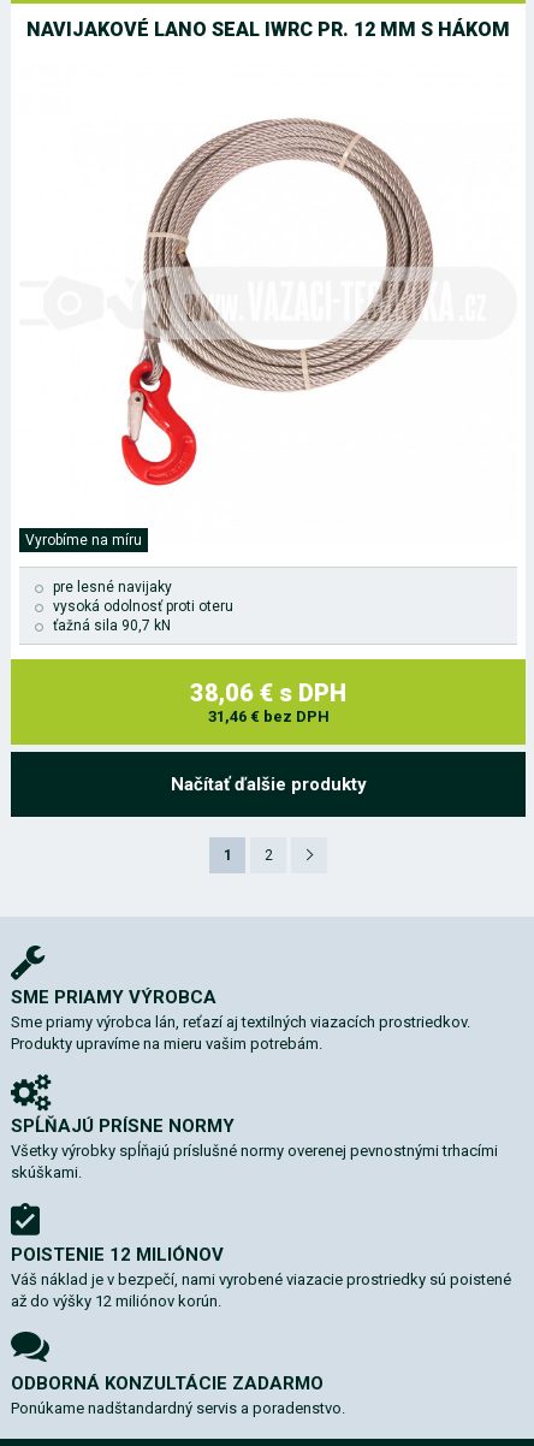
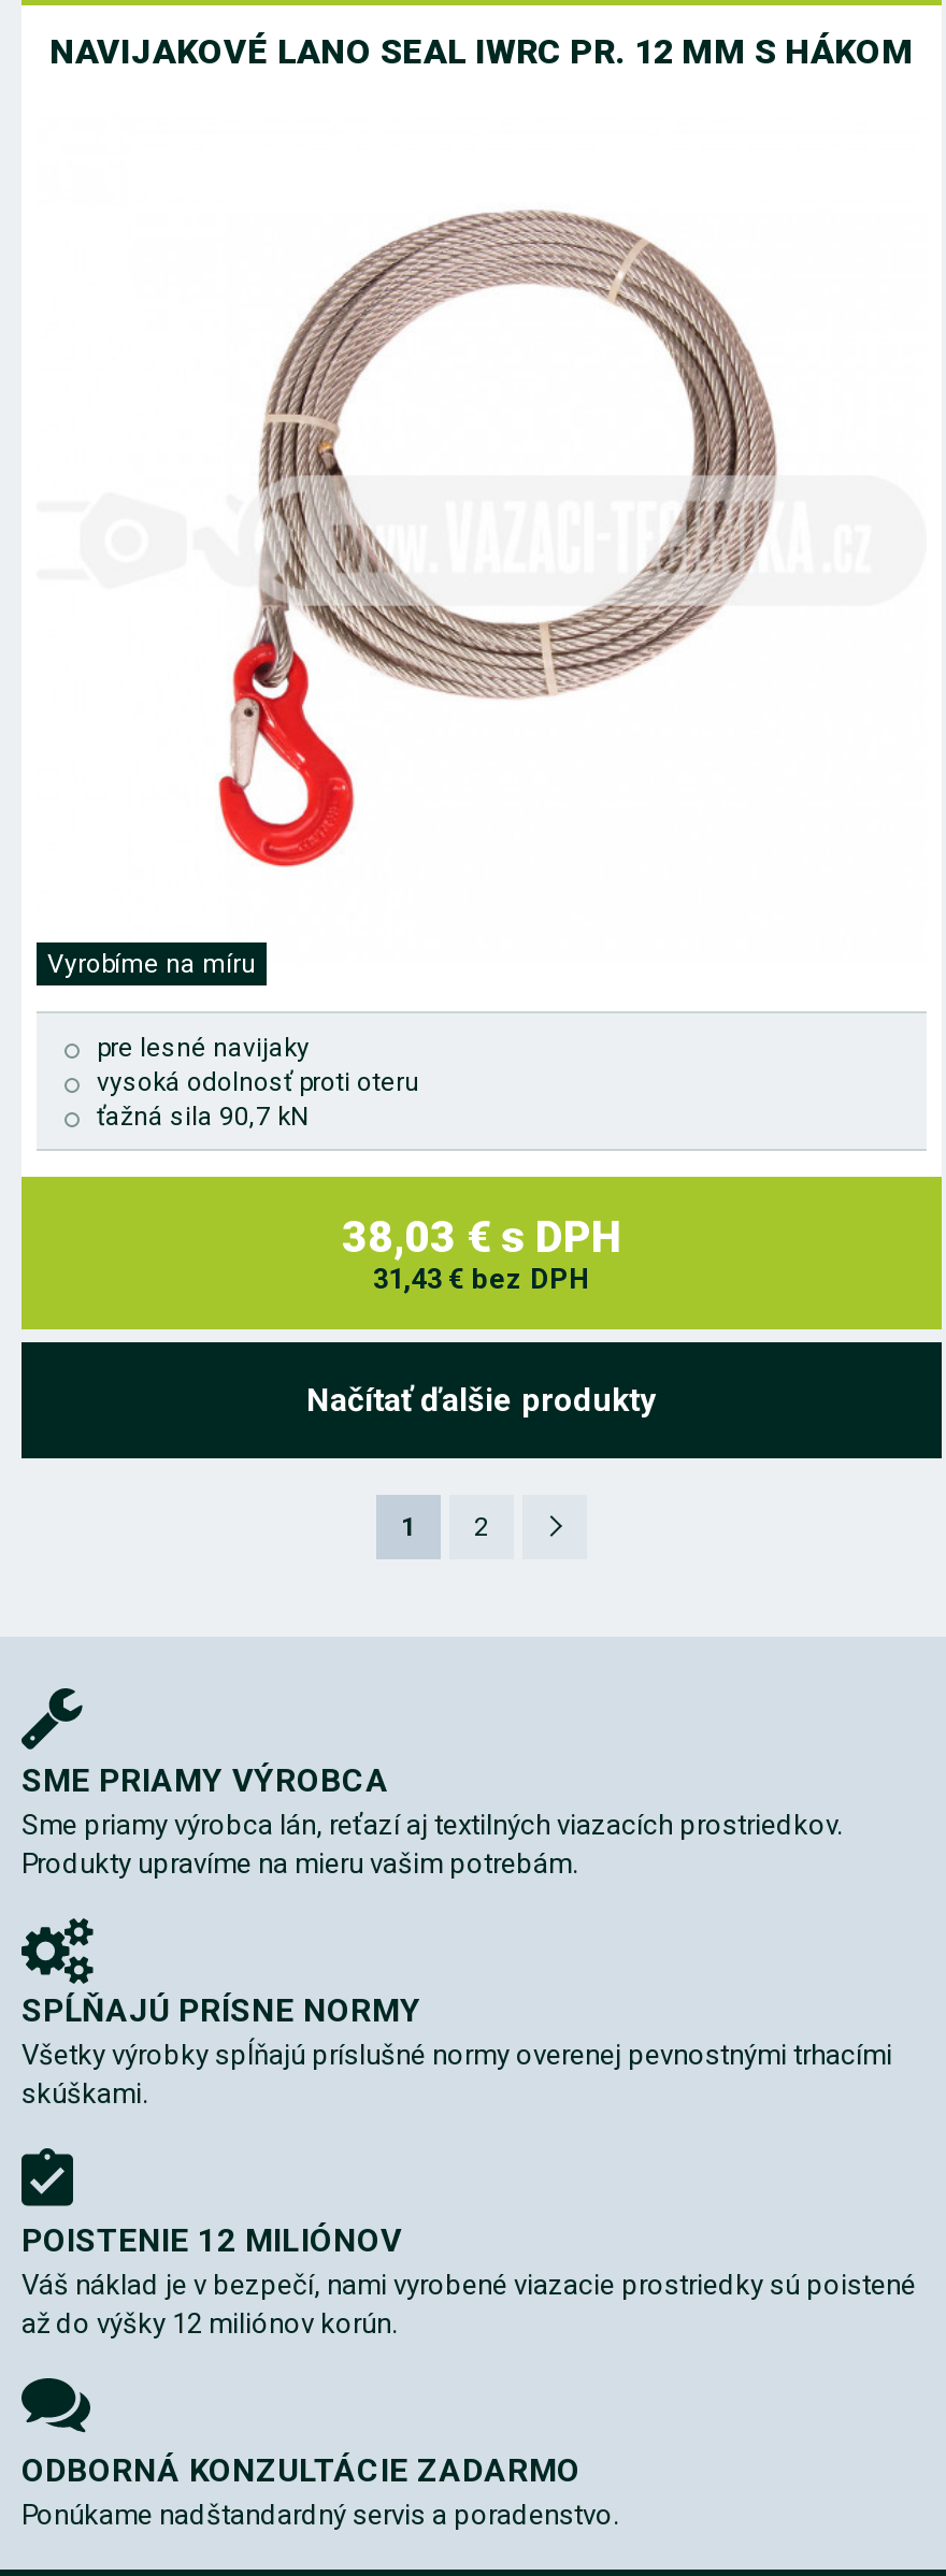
[190,679,346,708] 38,06 € s DPH -> [342,1212,621,1264] 38,03 € s DPH
[207,708,329,726] 31,46 € bez DPH -> [373,1264,590,1296] 31,43 € bez DPH

